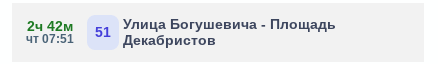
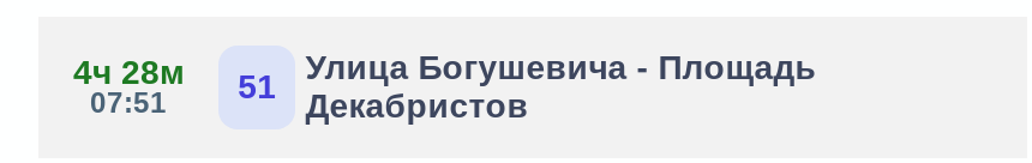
[25,18,73,46] 2ч 42м | чт 07:51 -> [73,52,184,119] 4ч 28м | 07:51

